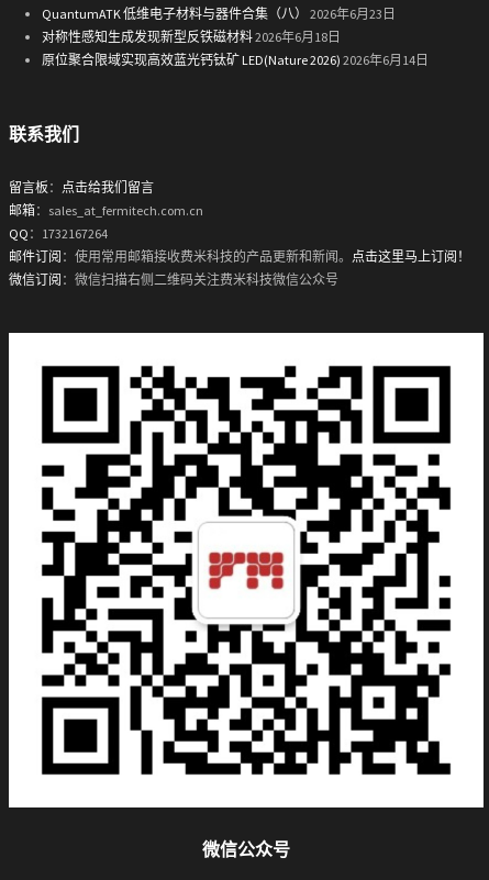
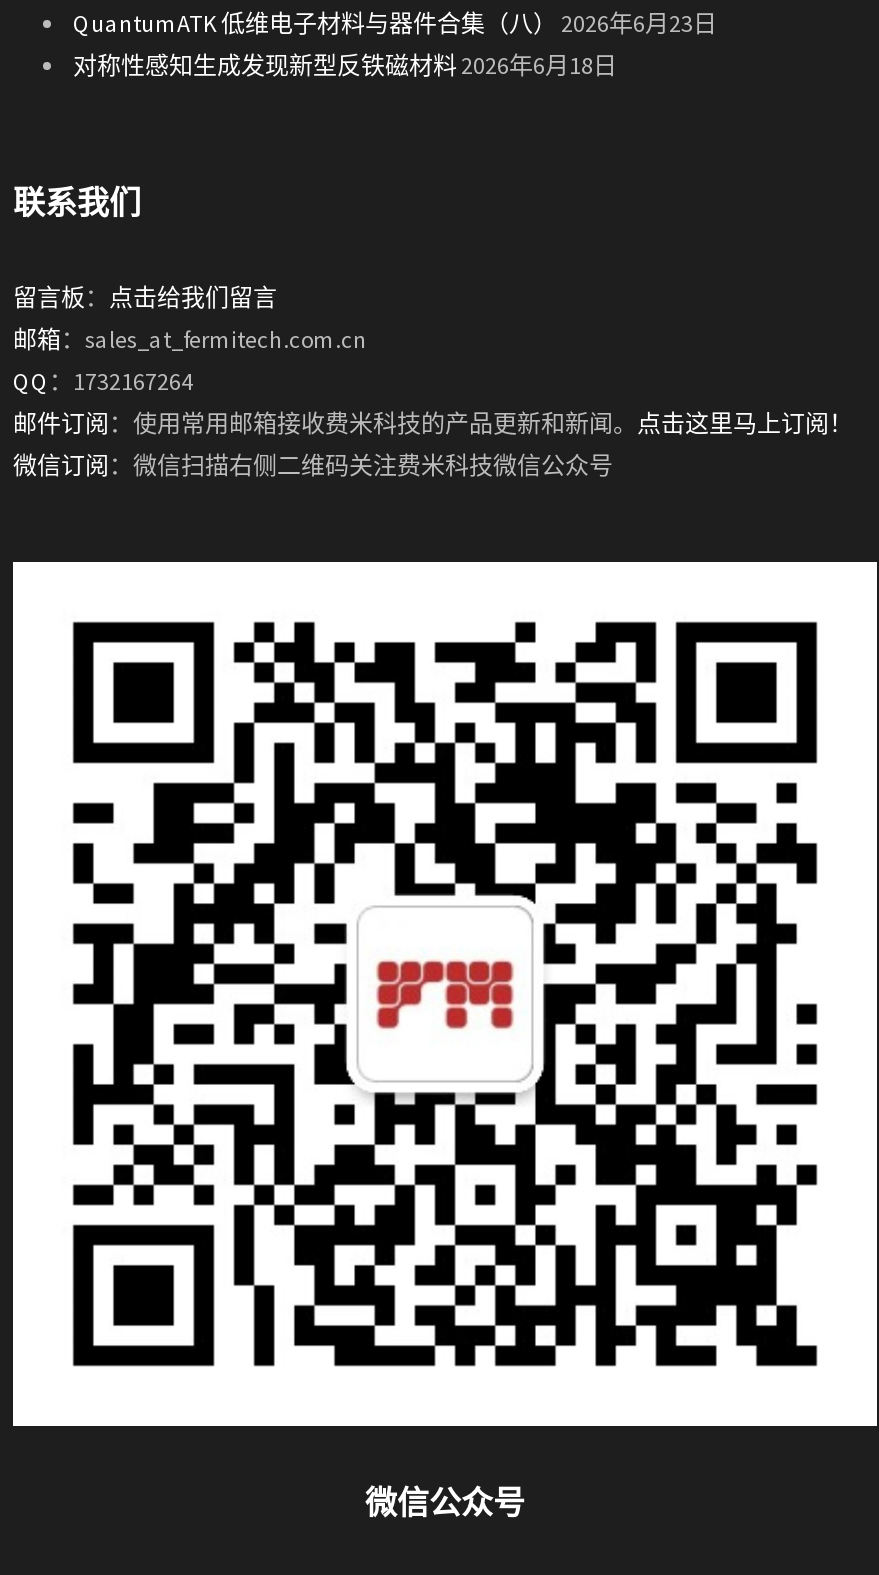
[42,52,429,68] 原位聚合限域实现高效蓝光钙钛矿 LED(Nature 2026) 2026年6月14日 -> none

